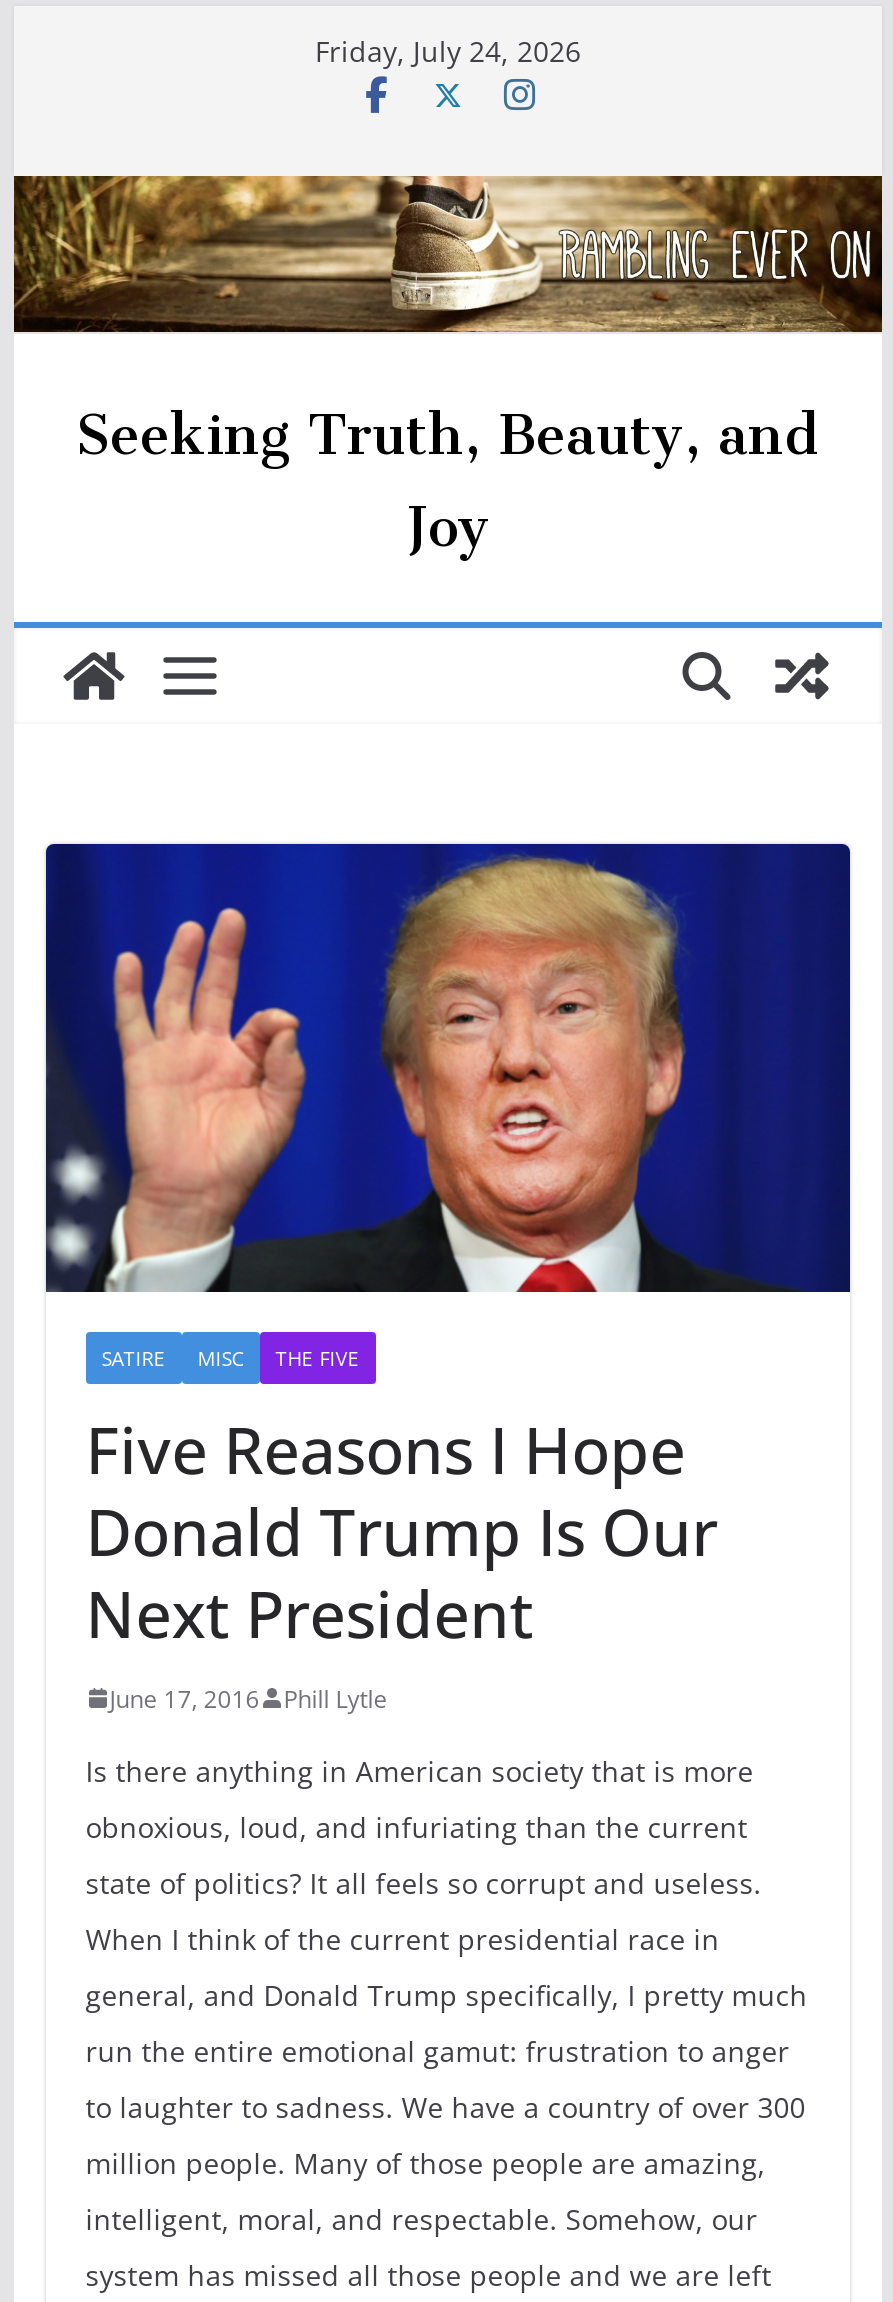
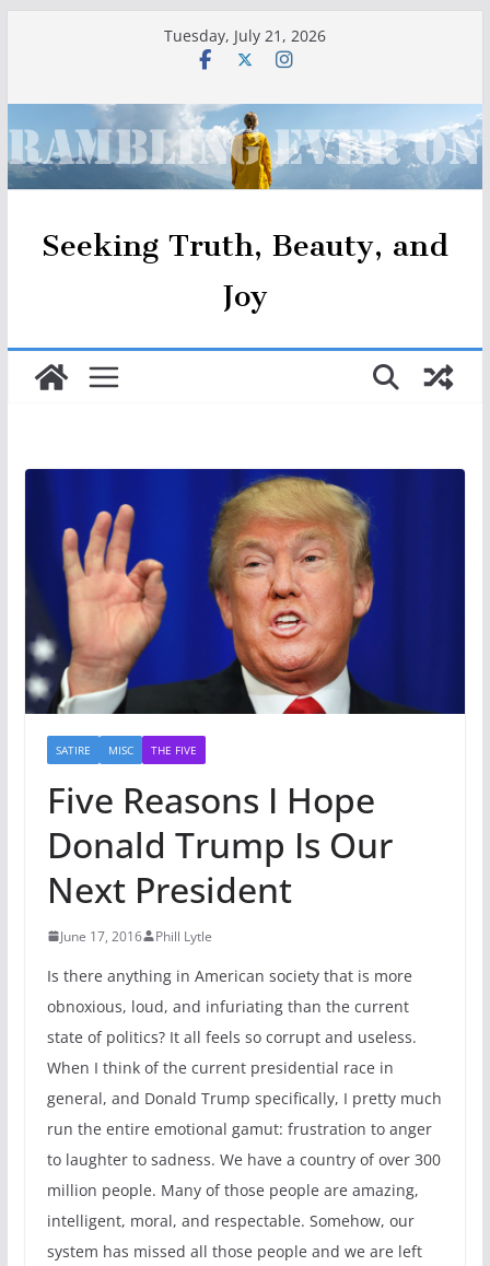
[315,32,581,70] Friday, July 24, 2026 -> [164,25,326,46] Tuesday, July 21, 2026
[12,174,884,334] [image] -> [7,103,482,190] [image]

